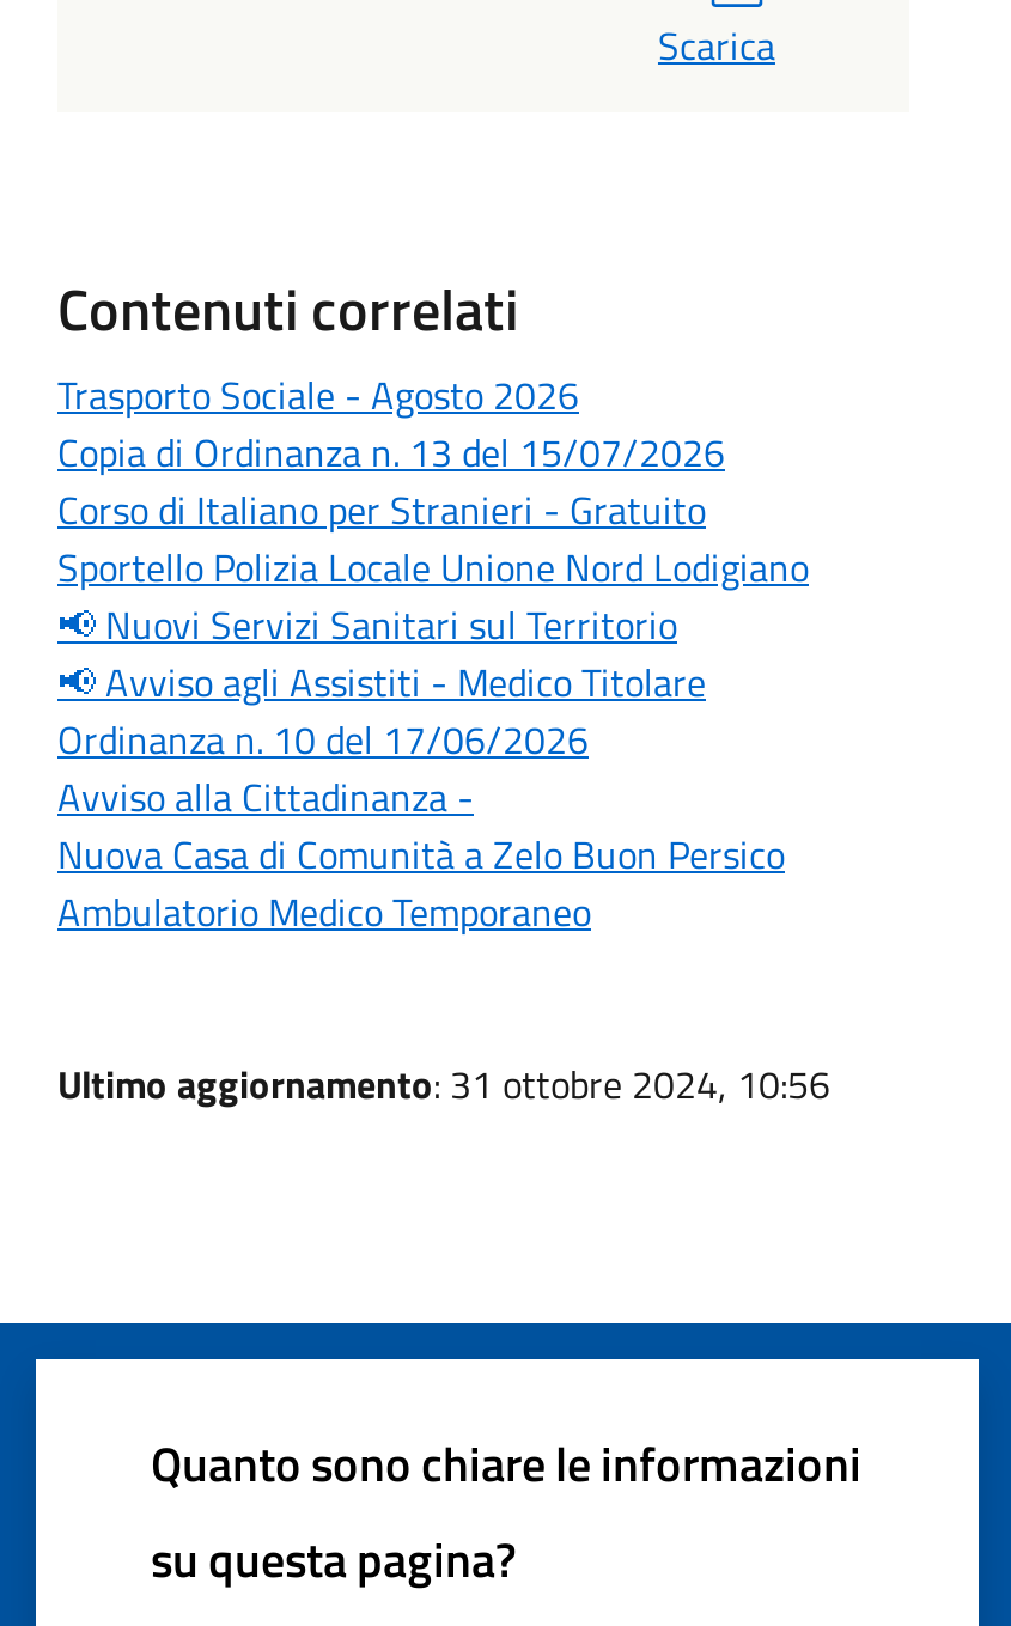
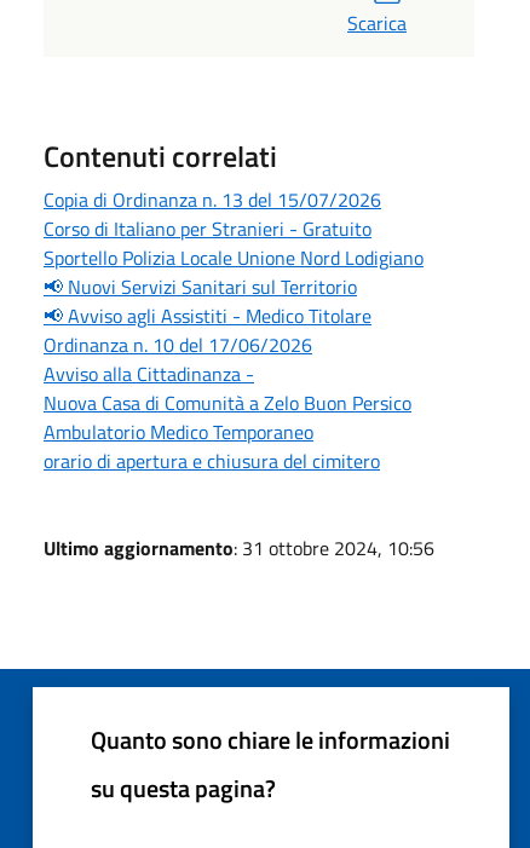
[57,365,579,423] Trasporto Sociale - Agosto 2026 -> none
moved [57,423,809,940] -> [44,185,424,446]: Copia di Ordinanza n. 13 del 15/07/2026 | Corso di Italiano per Stranieri - Gratuito | Sportello Polizia Locale Unione Nord Lodigiano | Ordinanza n. 10 del 17/06/2026 | Avviso alla Cittadinanza - | Nuova Casa di Comunità a Zelo Buon Persico | Ambulatorio Medico Temporaneo
none -> [44,446,380,475] orario di apertura e chiusura del cimitero

